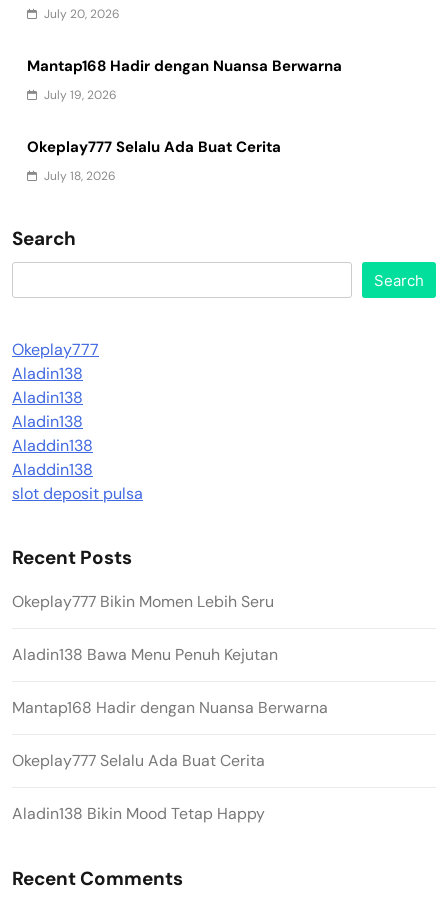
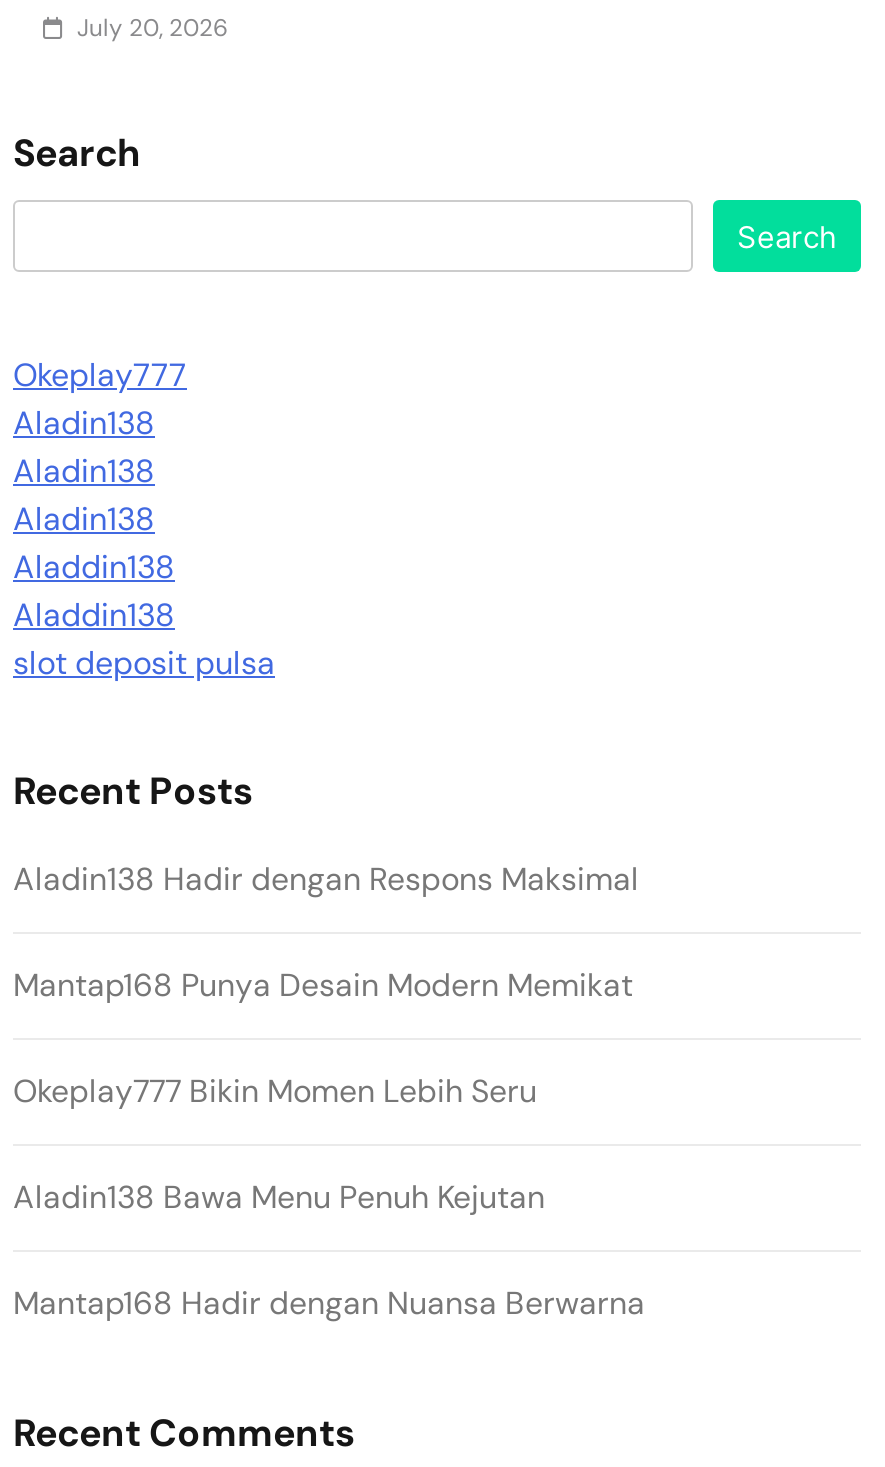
[27,56,342,184] Mantap168 Hadir dengan Nuansa Berwarna | July 19, 2026 | Okeplay777 Selalu Ada Buat Cerita | July 18, 2026 -> none
none -> [13,858,639,1006] Aladin138 Hadir dengan Respons Maksimal | Mantap168 Punya Desain Modern Memikat
[12,750,265,824] Okeplay777 Selalu Ada Buat Cerita | Aladin138 Bikin Mood Tetap Happy -> none

